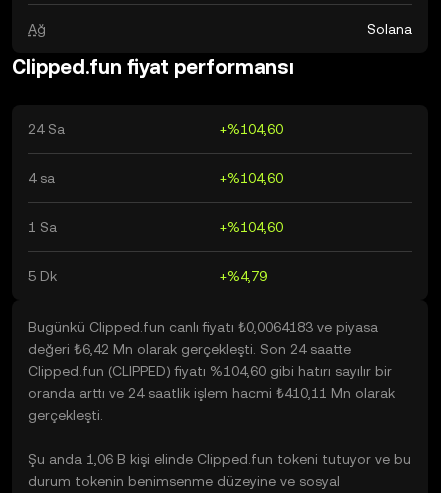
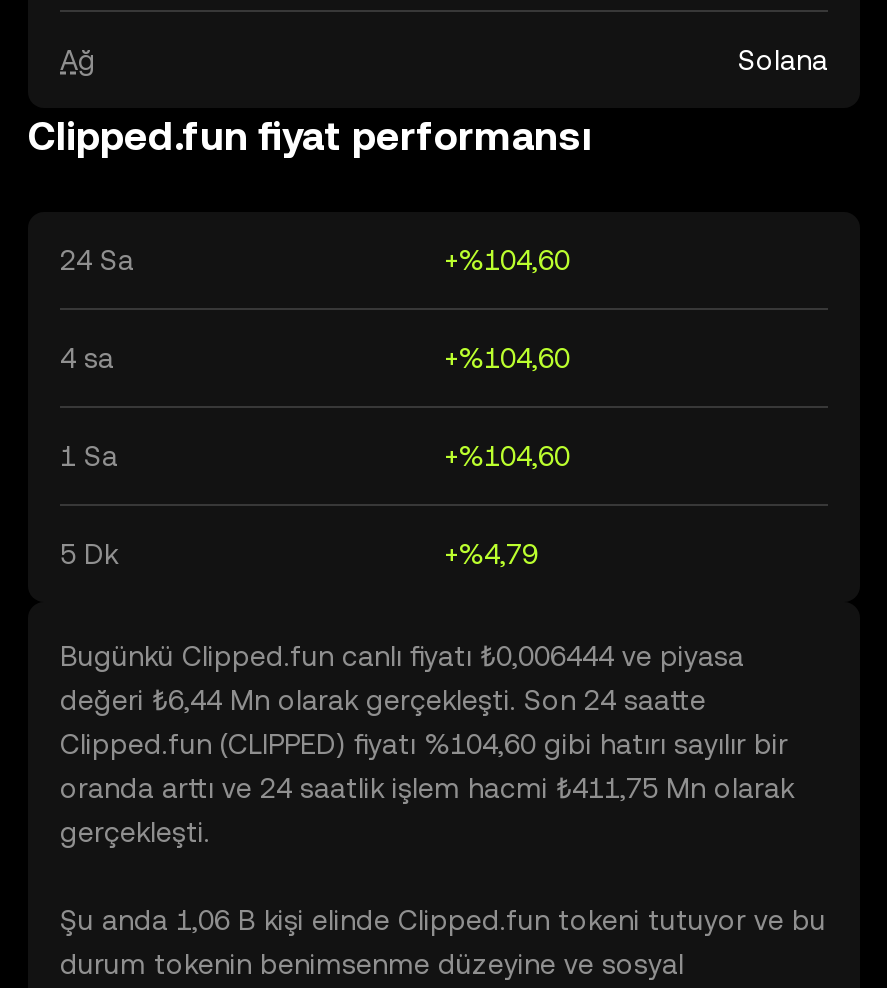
[28,319,378,335] Bugünkü Clipped.fun canlı fiyatı ₺0,0064183 ve piyasa -> [60,640,744,672] Bugünkü Clipped.fun canlı fiyatı ₺0,006444 ve piyasa
[28,341,351,357] değeri ₺6,42 Mn olarak gerçekleşti. Son 24 saatte -> [60,684,706,716] değeri ₺6,44 Mn olarak gerçekleşti. Son 24 saatte
[28,385,395,401] oranda arttı ve 24 saatlik işlem hacmi ₺410,11 Mn olarak -> [60,772,794,804] oranda arttı ve 24 saatlik işlem hacmi ₺411,75 Mn olarak

